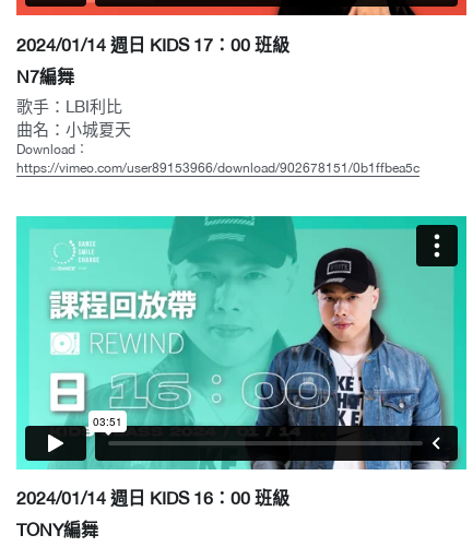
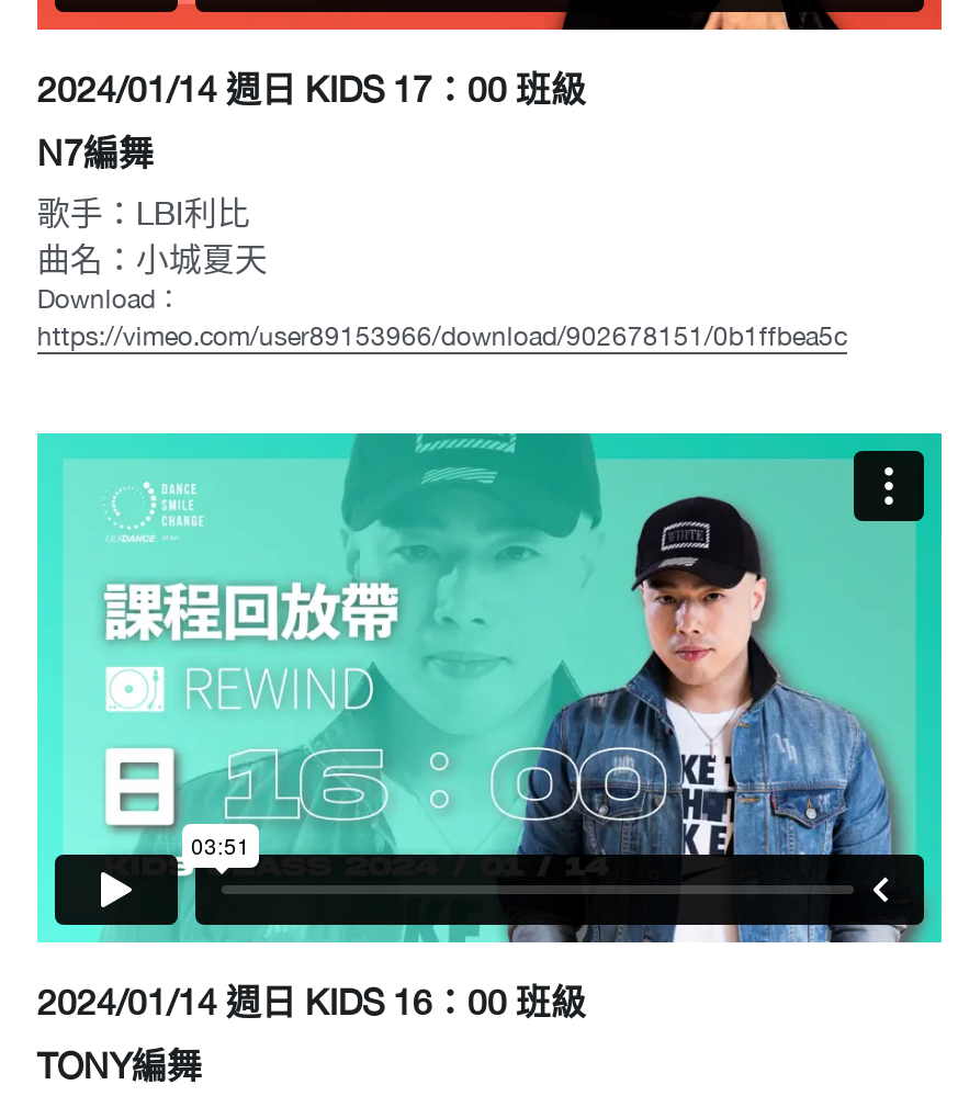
[415,216,459,267] [image] -> [841,450,924,535] [image]

